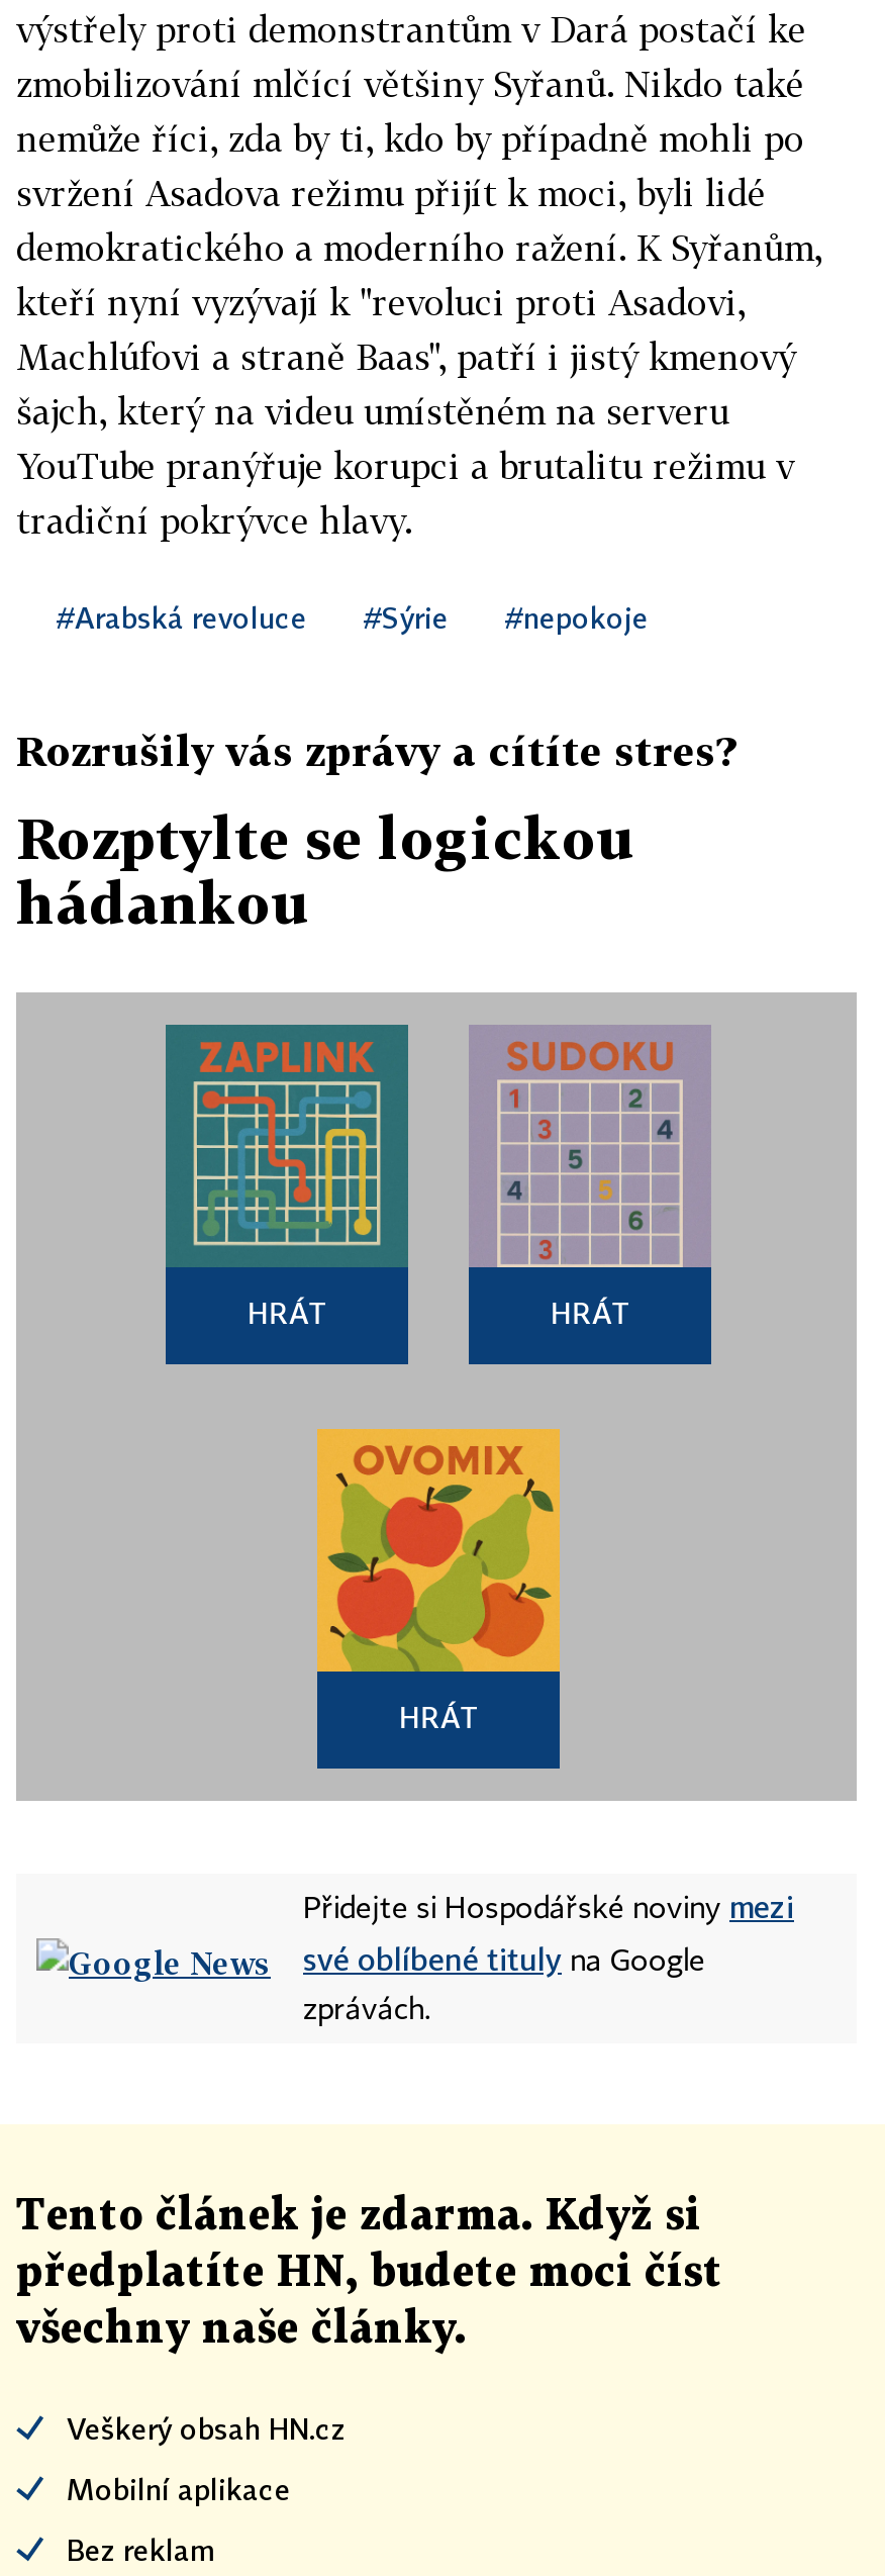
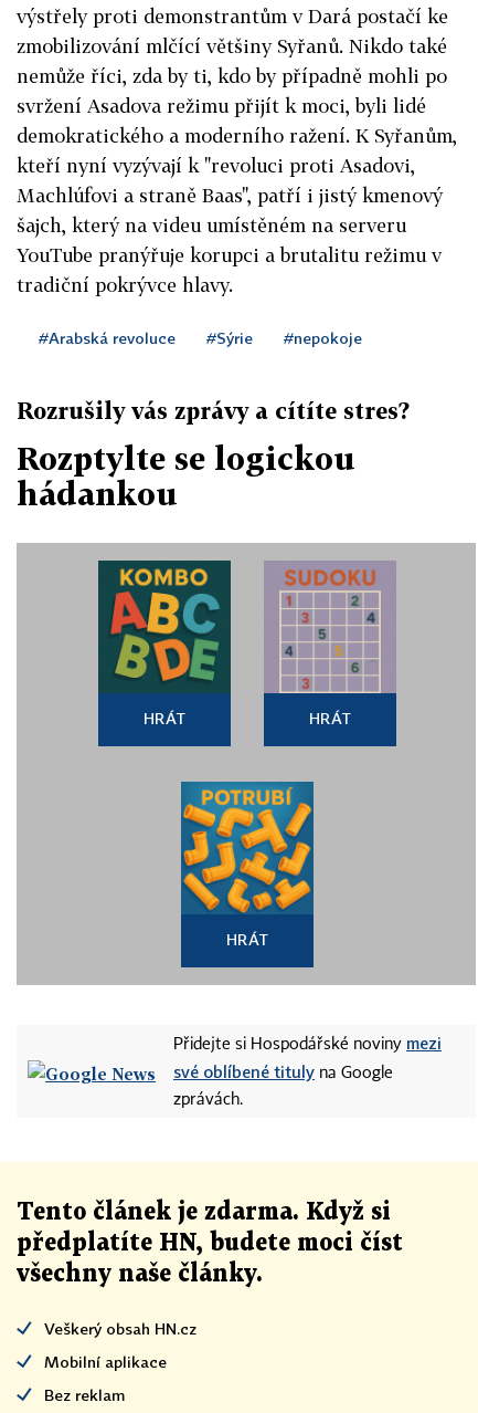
[166,1025,408,1267] [image] -> [99,562,230,693] [image]
[315,1427,562,1674] [image] -> [180,781,315,914] [image]

